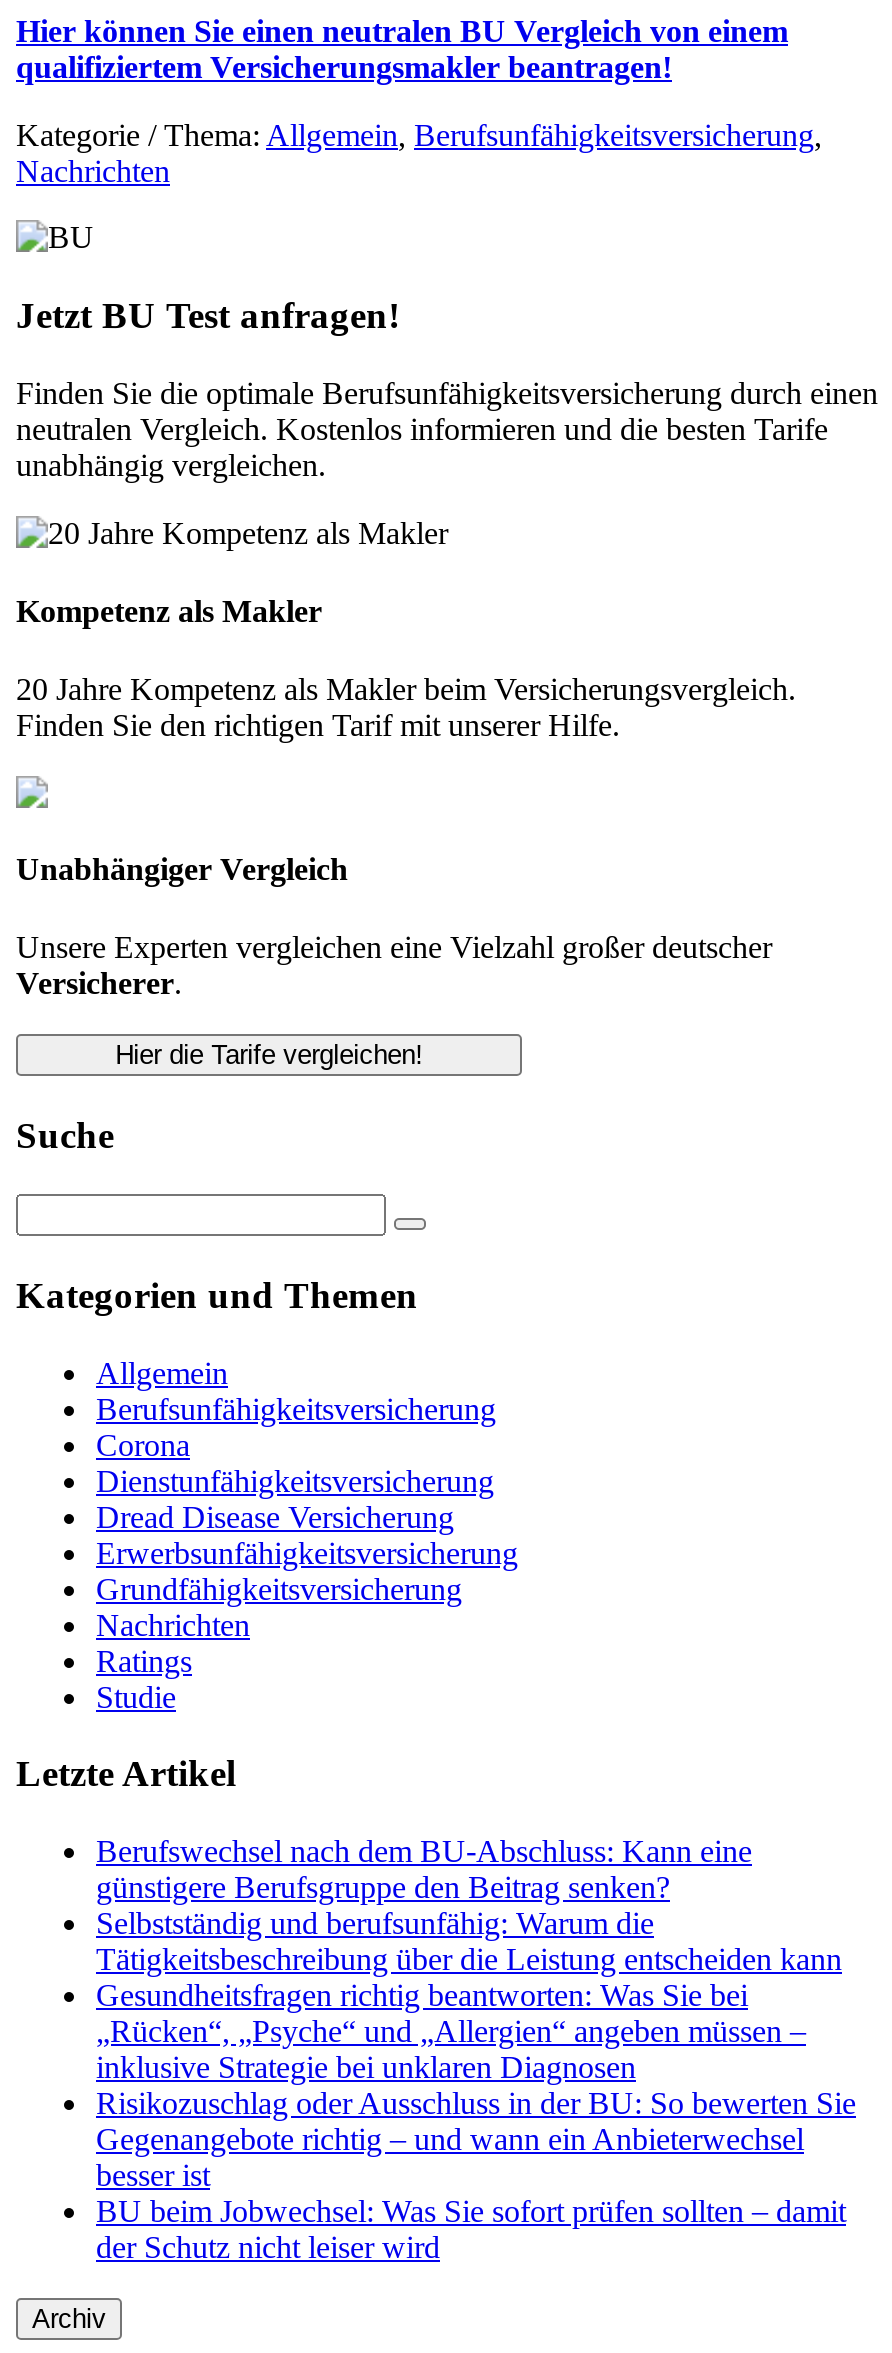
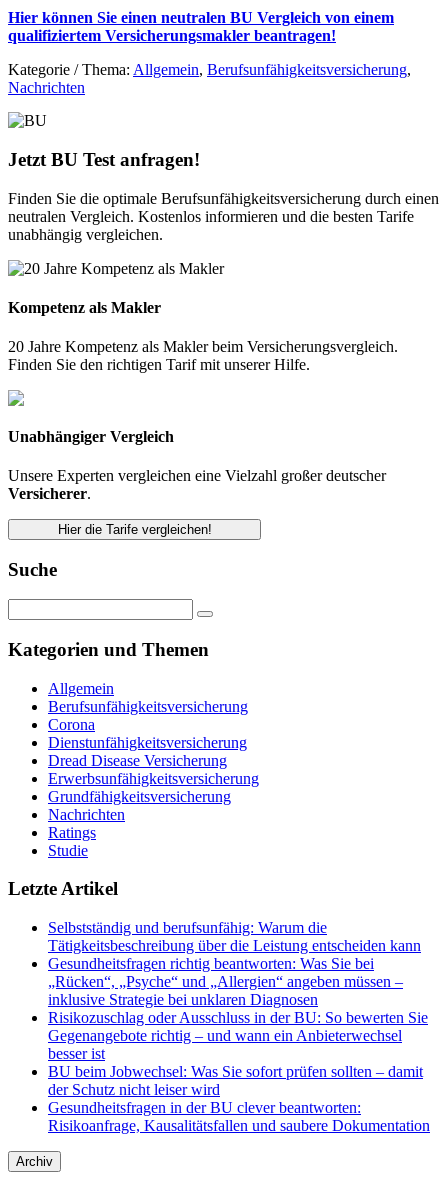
[96,1834,752,1904] Berufswechsel nach dem BU-Abschluss: Kann eine | günstigere Berufsgruppe den Beitrag senken? -> none
moved [96,1906,856,2264] -> [48,919,428,1098]: Selbstständig und berufsunfähig: Warum die | Tätigkeitsbeschreibung über die Leistung entscheiden kann | Gesundheitsfragen richtig beantworten: Was Sie bei | ... | BU beim Jobwechsel: Was Sie sofort prüfen sollten – damit | der Schutz nicht leiser wird
none -> [48,1099,430,1134] Gesundheitsfragen in der BU clever beantworten: | Risikoanfrage, Kausalitätsfallen und saubere Dokumentation

